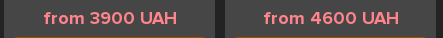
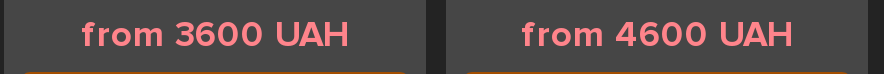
[42,7,176,29] from 3900 UAH -> [81,12,349,56] from 3600 UAH

